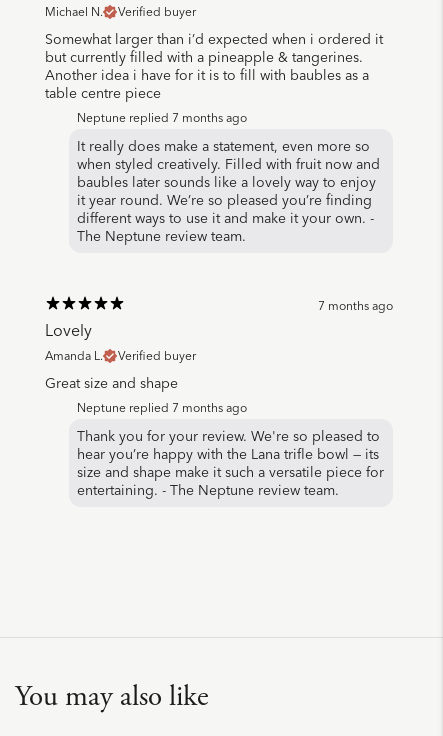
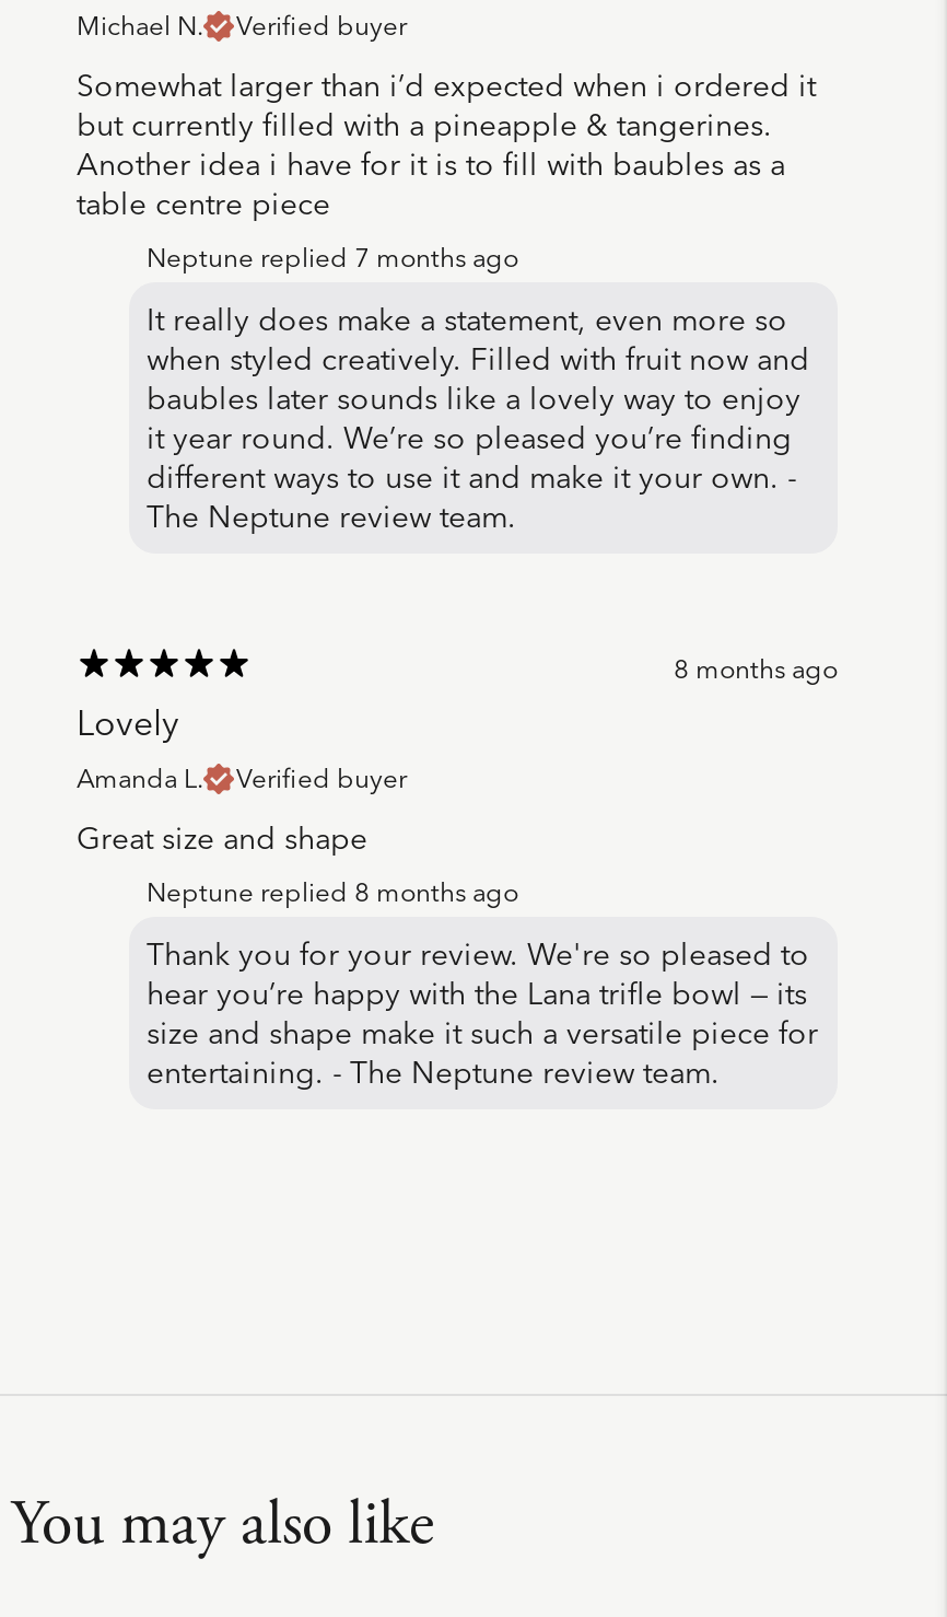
[318,298,393,313] 7 months ago -> [674,653,838,686] 8 months ago
[77,400,247,415] Neptune replied 7 months ago -> [147,876,518,909] Neptune replied 8 months ago

